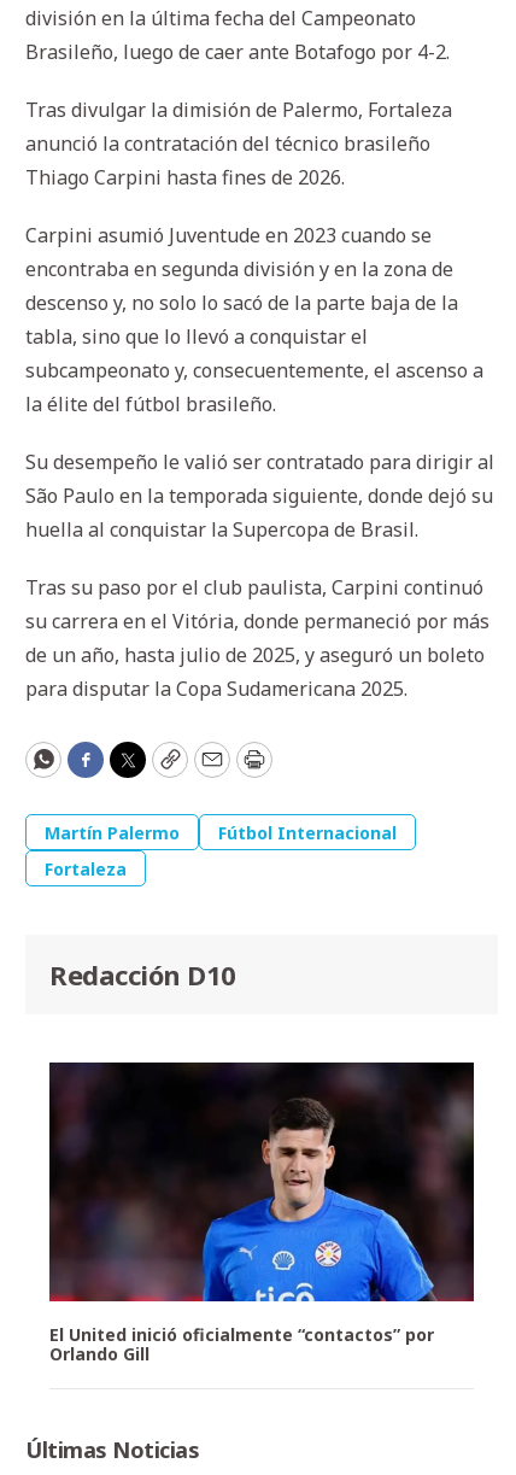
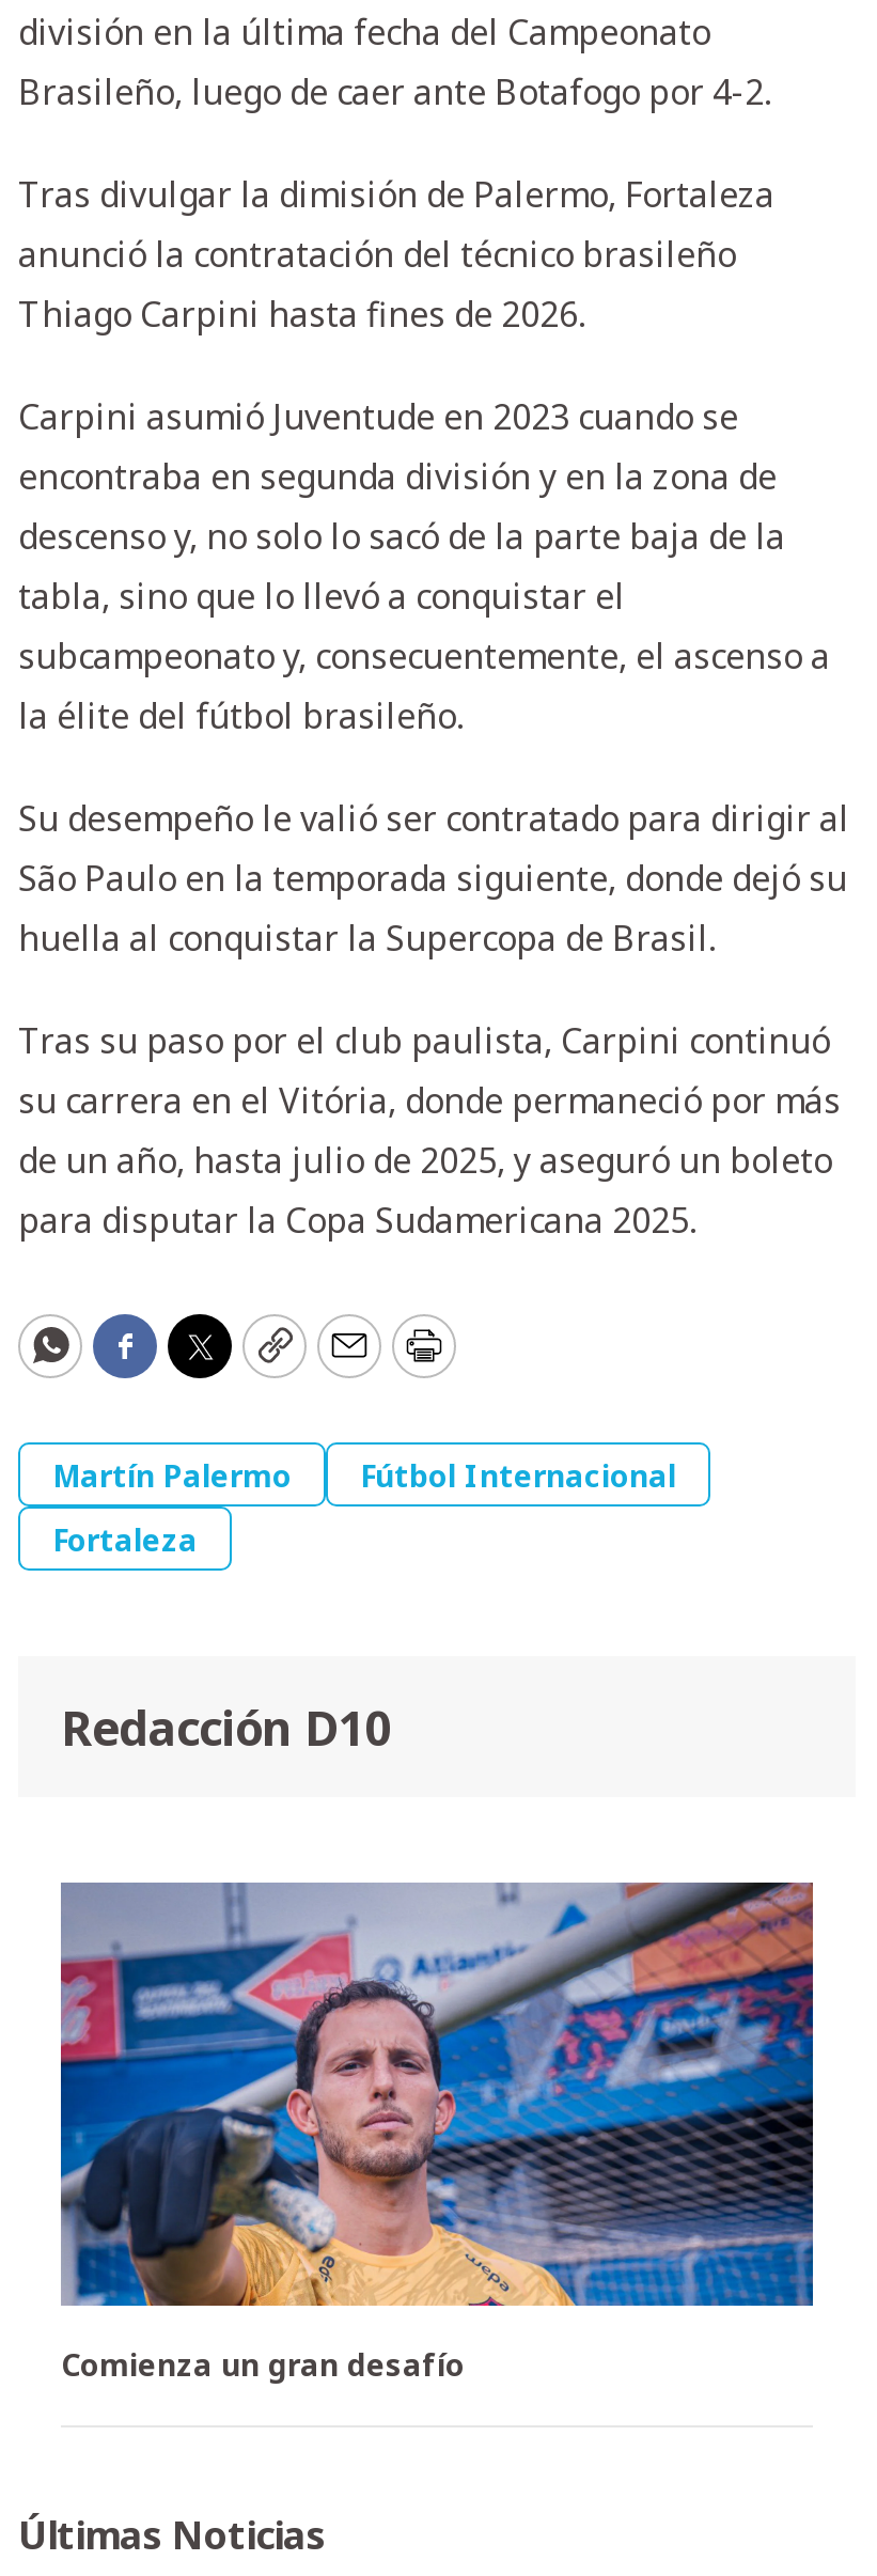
[48,1061,475,1365] [image] | El United inició oficialmente “contactos” por | Orlando Gill -> [59,1880,815,2385] [image] | Comienza un gran desafío

